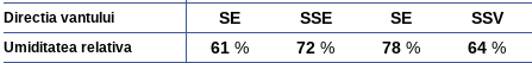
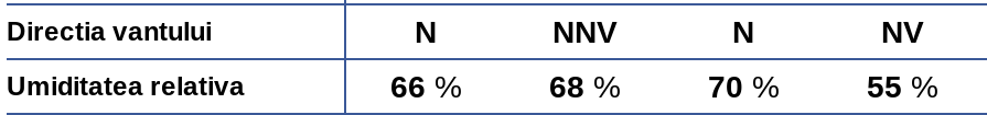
[219,8,503,27] SE | SSE | SE | SSV -> [415,14,923,49] N | NNV | N | NV
[211,38,249,57] 61% -> [390,69,461,104] 66%
[296,38,334,57] 72% -> [549,69,620,104] 68%
[382,38,420,57] 78% -> [708,69,779,104] 70%
[468,38,506,57] 64% -> [867,69,937,104] 55%

